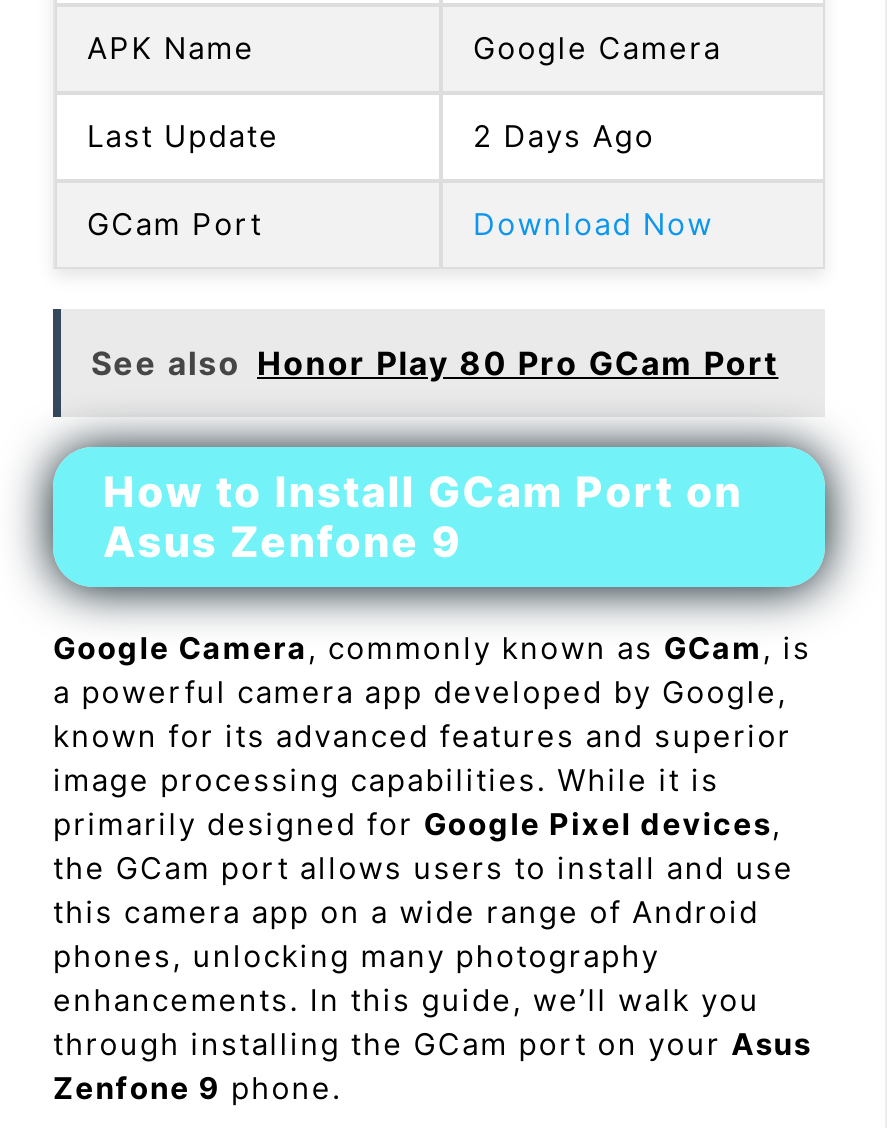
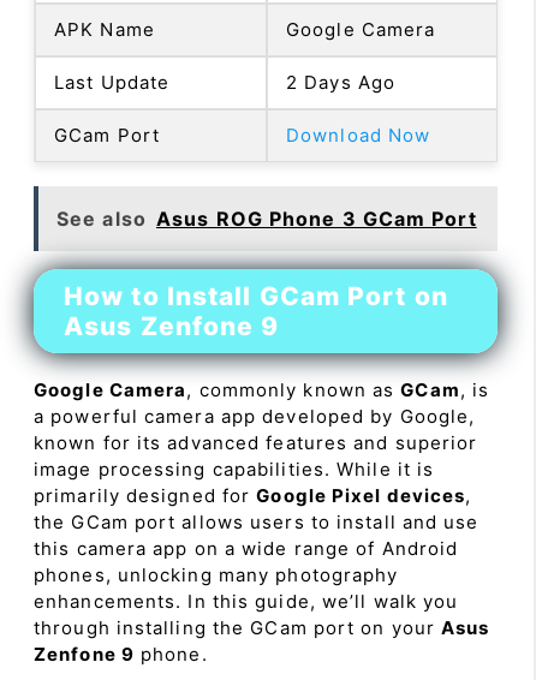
[91,342,778,382] See also Honor Play 80 Pro GCam Port -> [56,206,477,230] See also Asus ROG Phone 3 GCam Port

